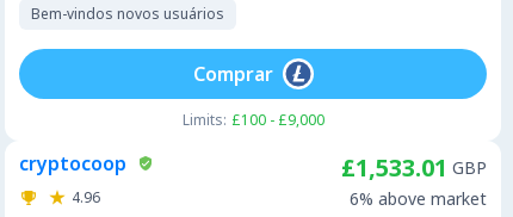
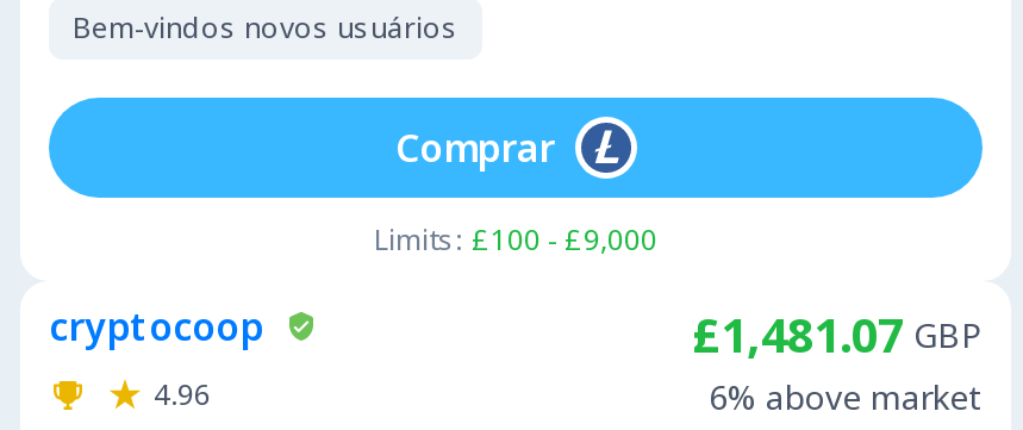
[341,151,487,184] £1,533.01 GBP -> [692,303,983,367] £1,481.07 GBP

